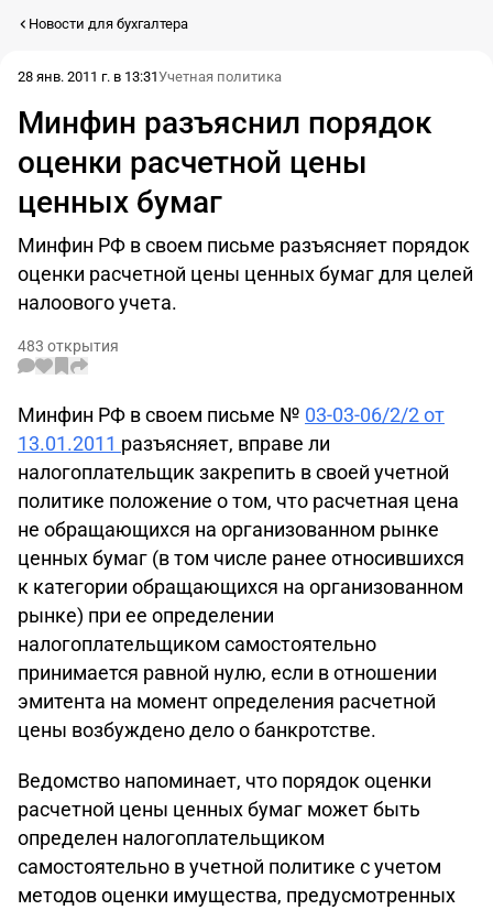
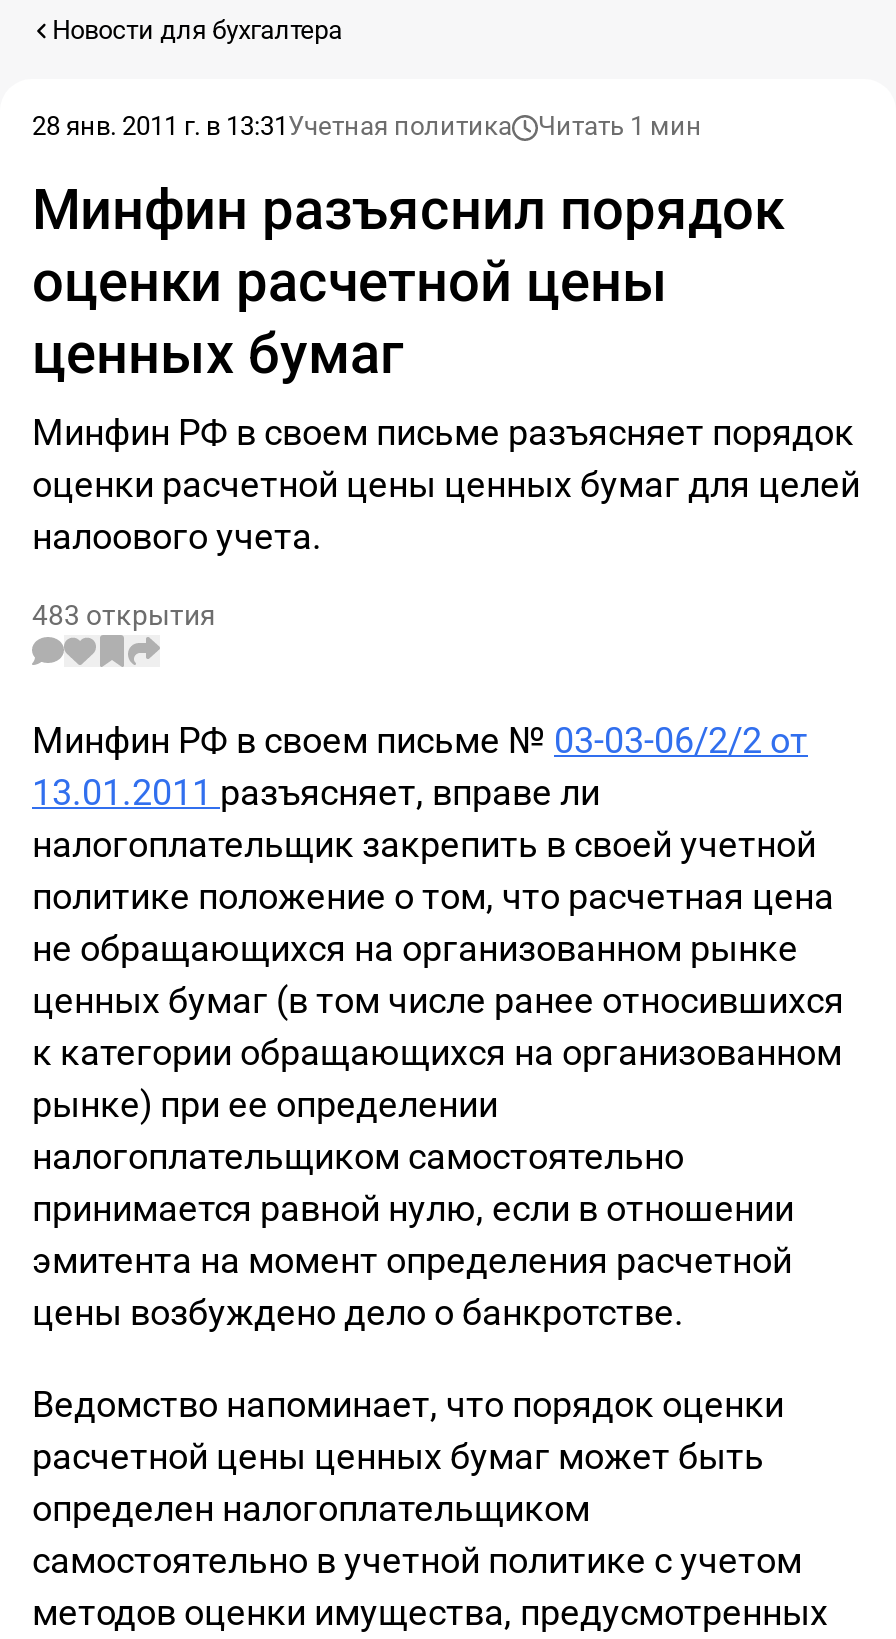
none -> [538,111,702,141] Читать 1 мин

